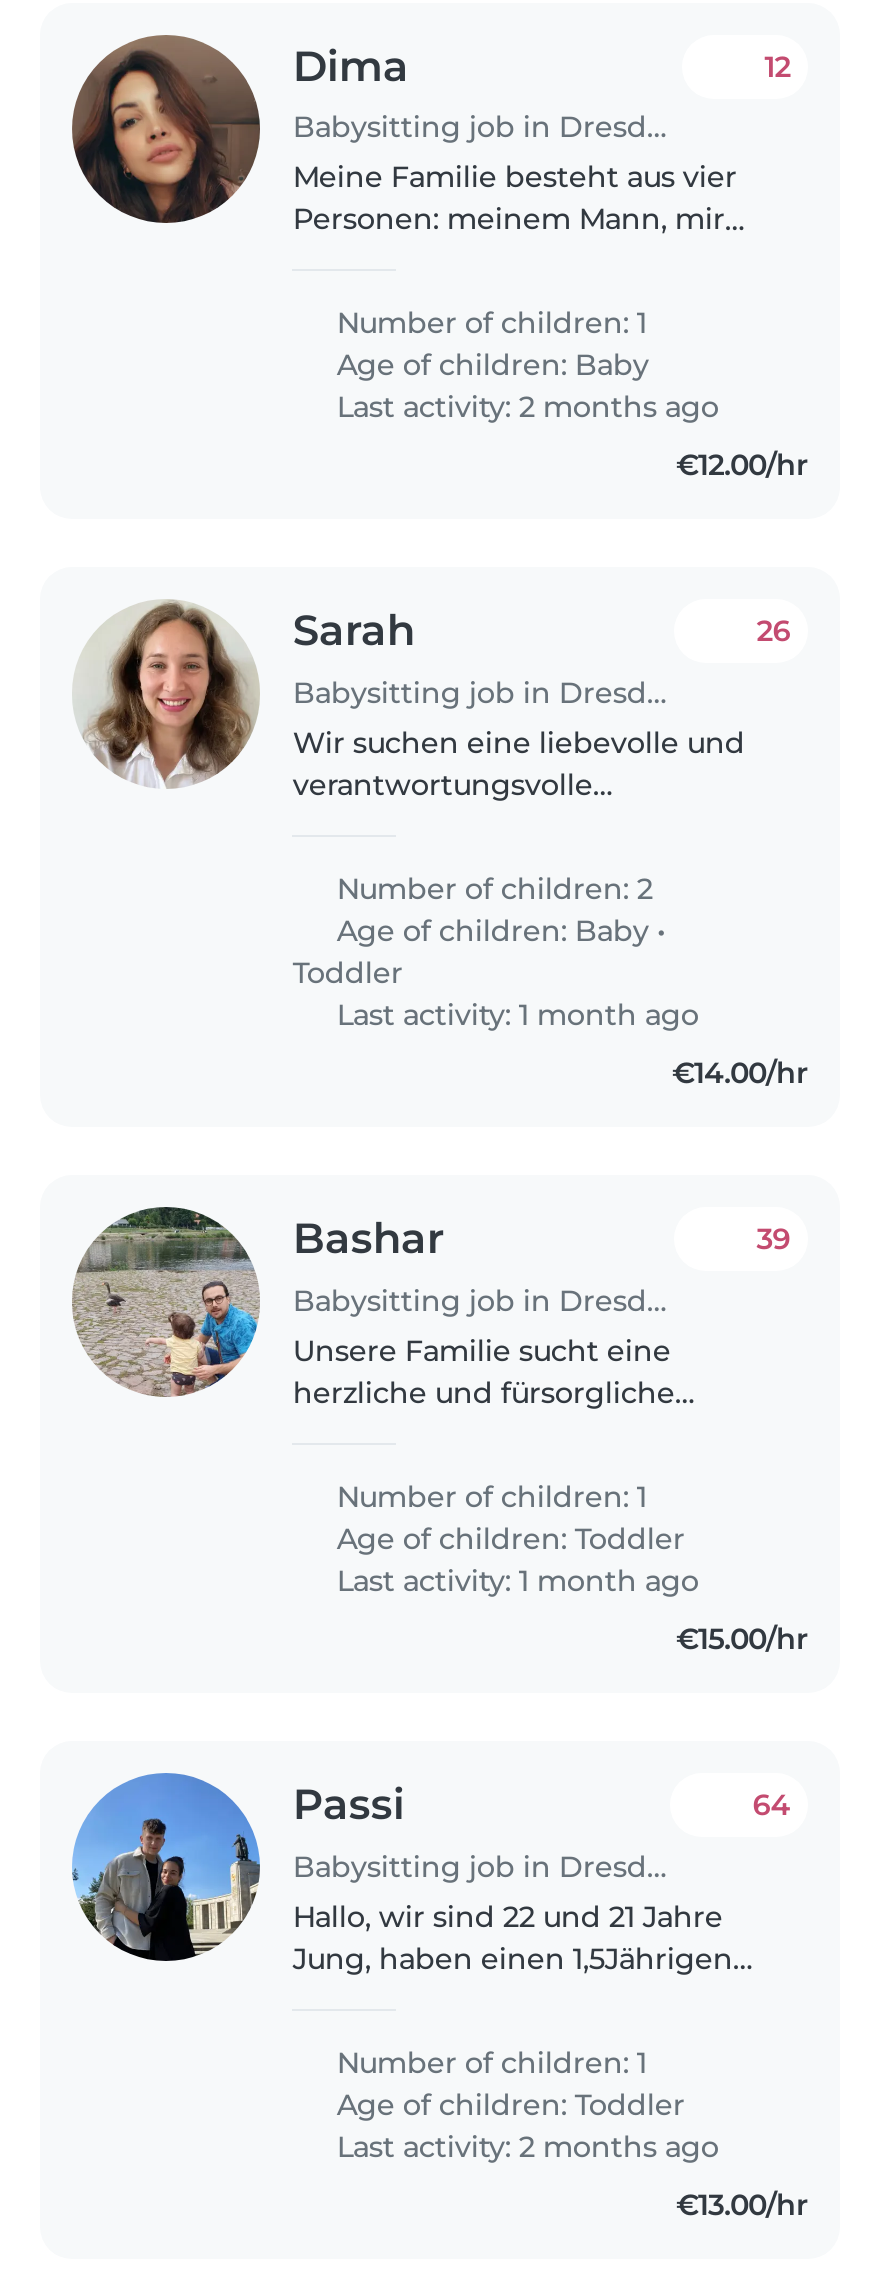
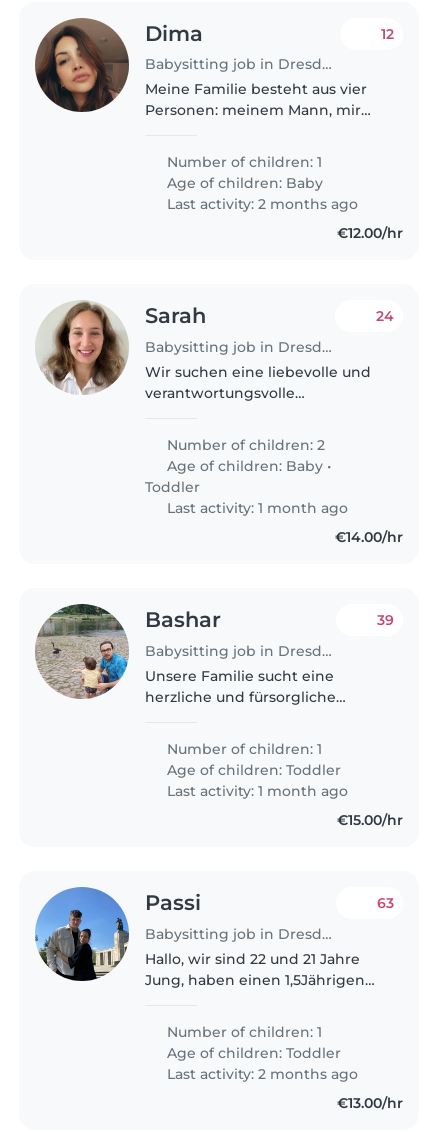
[756,614,790,650] 26 -> [376,307,394,325] 24
[752,1787,790,1823] 64 -> [377,894,394,912] 63

